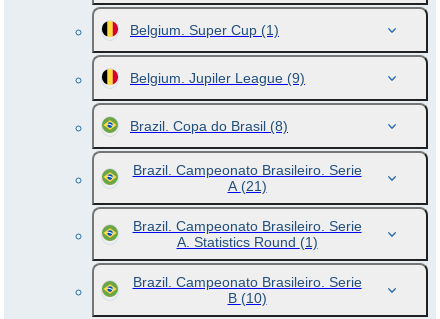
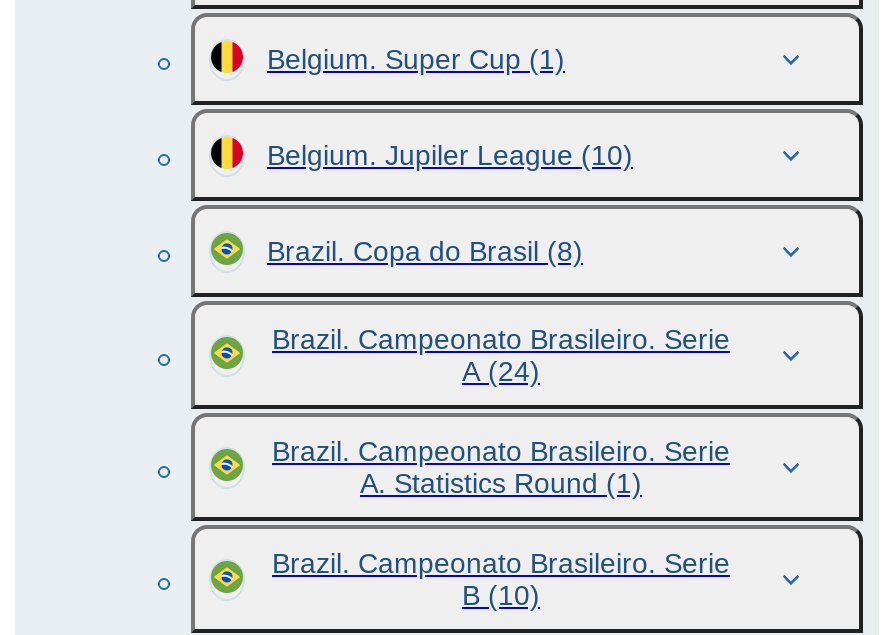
[130,70,305,86] Belgium. Jupiler League (9) -> [267,139,633,171] Belgium. Jupiler League (10)
[227,178,266,194] A (21) -> [462,355,540,387] A (24)

